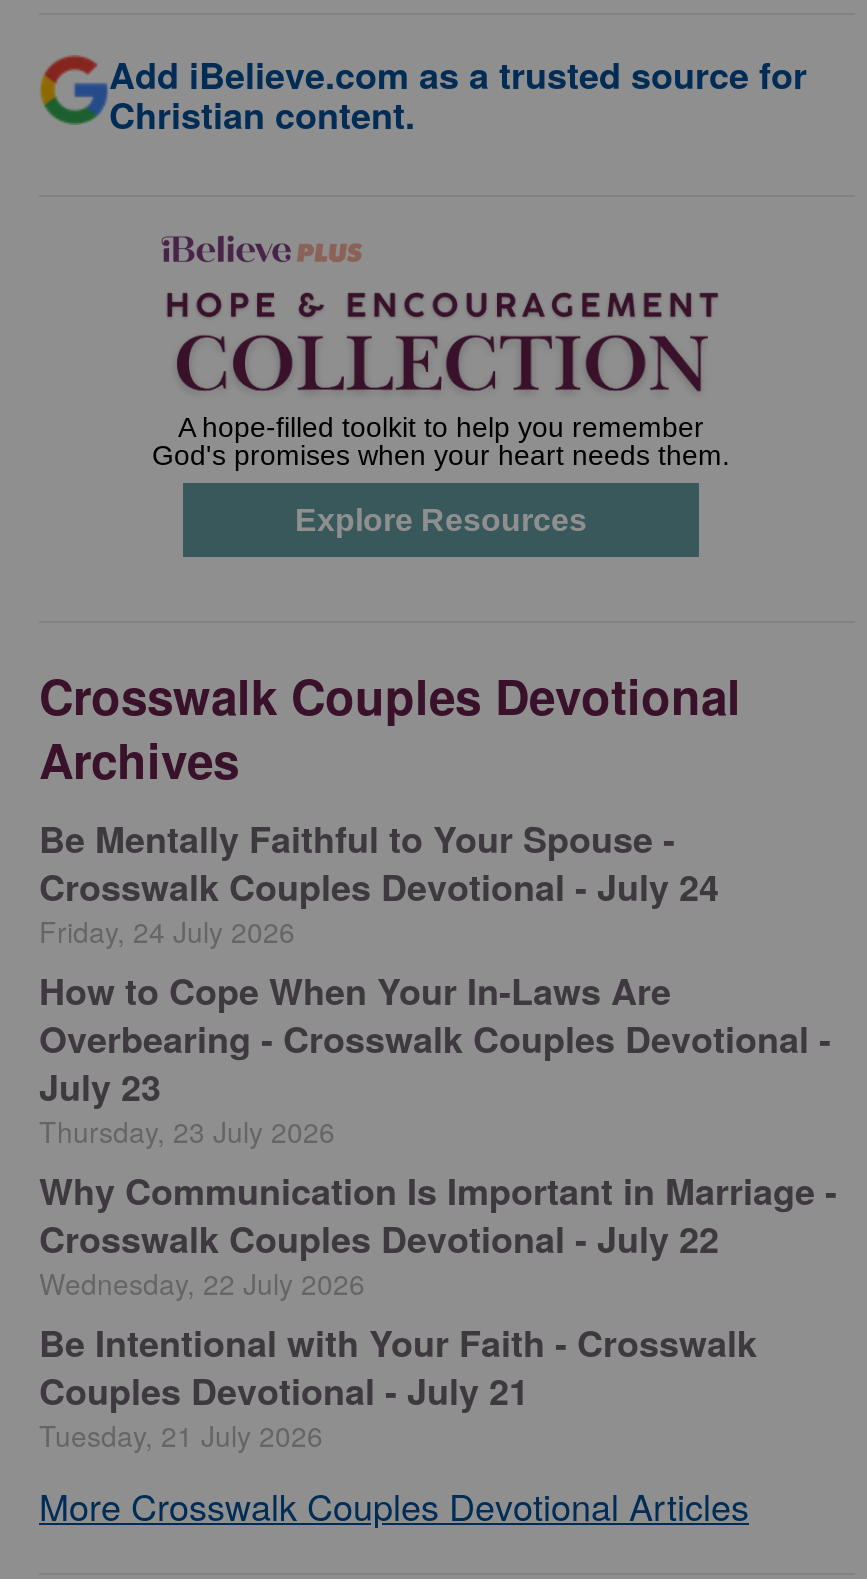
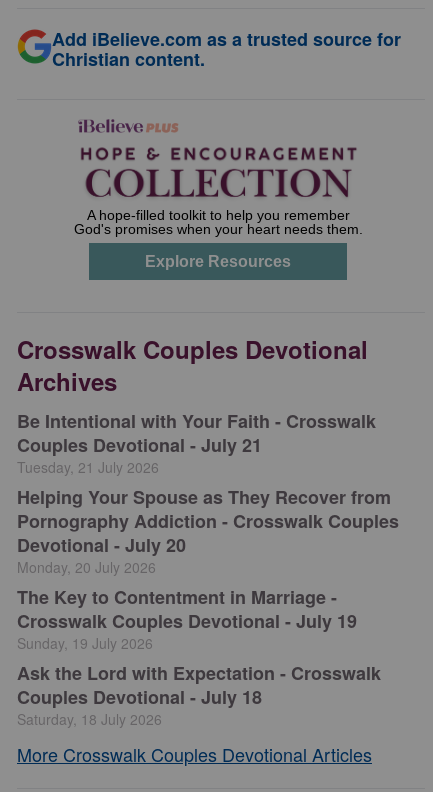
[39,812,837,1302] Be Mentally Faithful to Your Spouse - | Crosswalk Couples Devotional - July 24 | Friday, 24 July 2026 | How to Cope When Your In-Laws Are | Overbearing - Crosswalk Couples Devotional - | July 23 | Thursday, 23 July 2026 | Why Communication Is Important in Marriage - | Crosswalk Couples Devotional - July 22 | Wednesday, 22 July 2026 -> none
moved [39,1316,757,1454] -> [17,407,376,476]: Be Intentional with Your Faith - Crosswalk | Couples Devotional - July 21 | Tuesday, 21 July 2026
none -> [17,483,399,728] Helping Your Spouse as They Recover from | Pornography Addiction - Crosswalk Couples | Devotional - July 20 | Monday, 20 July 2026 | The Key to Contentment in Marriage - | Crosswalk Couples Devotional - July 19 | Sunday, 19 July 2026 | Ask the Lord with Expectation - Crosswalk | Couples Devotional - July 18 | Saturday, 18 July 2026

